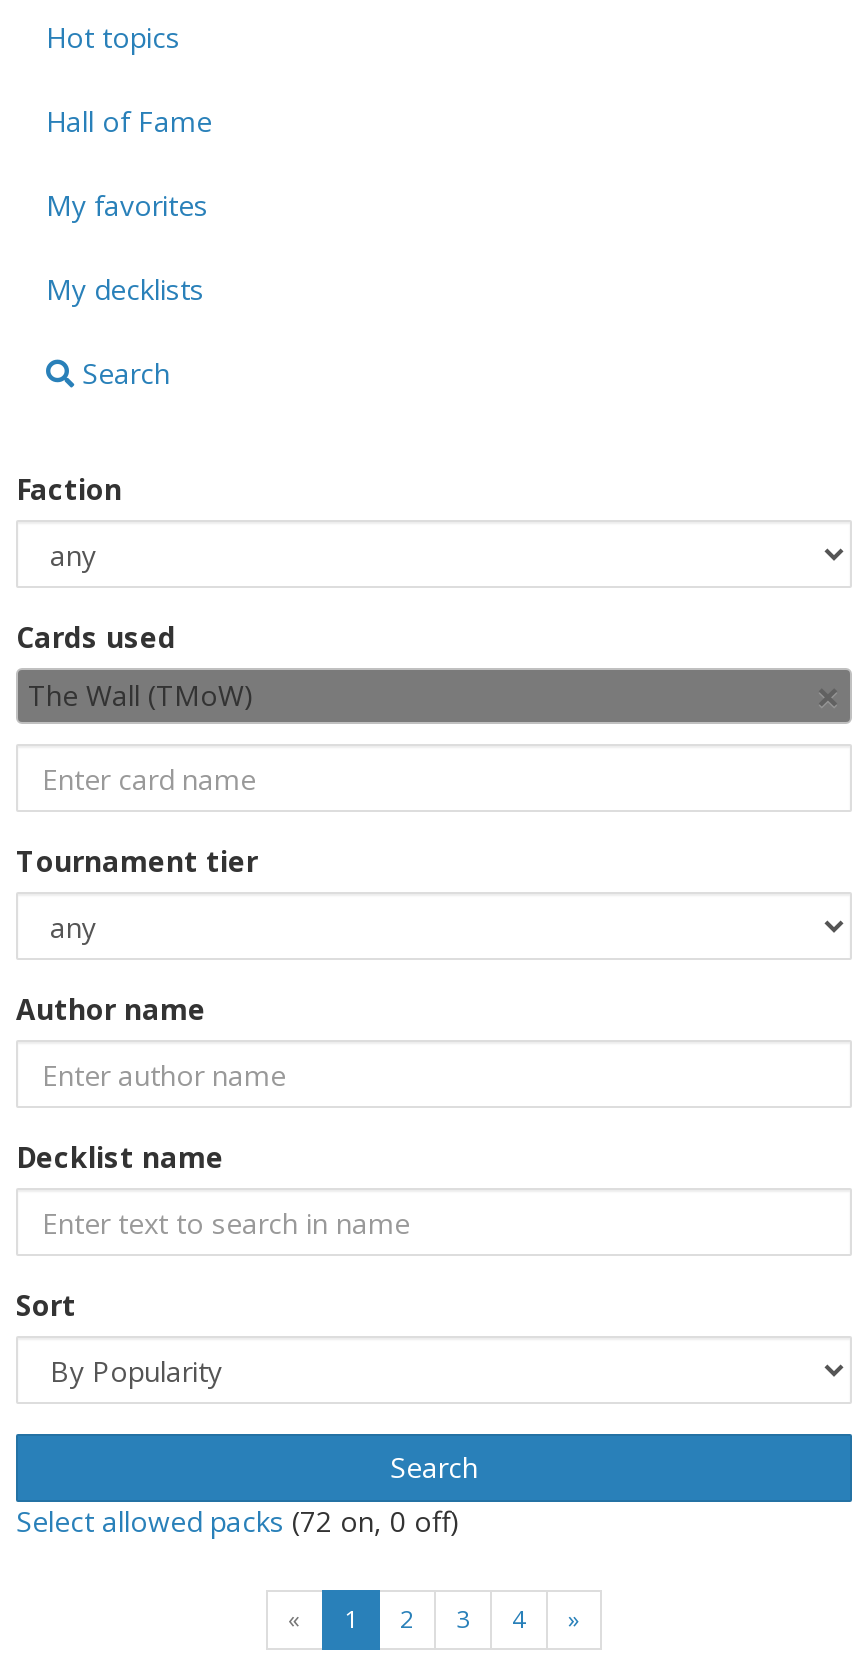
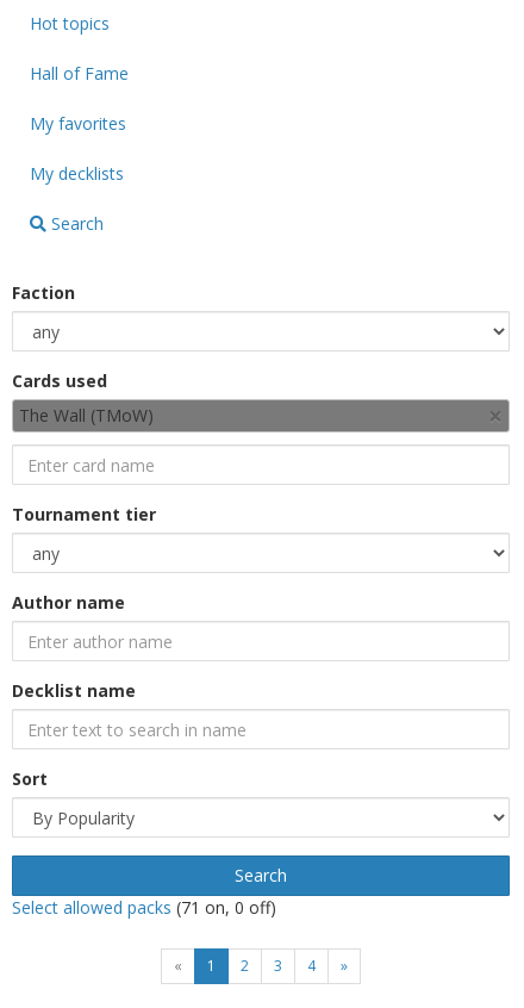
[16,1502,460,1540] Select allowed packs(72on,0off) -> [12,896,276,919] Select allowed packs(71on,0off)

